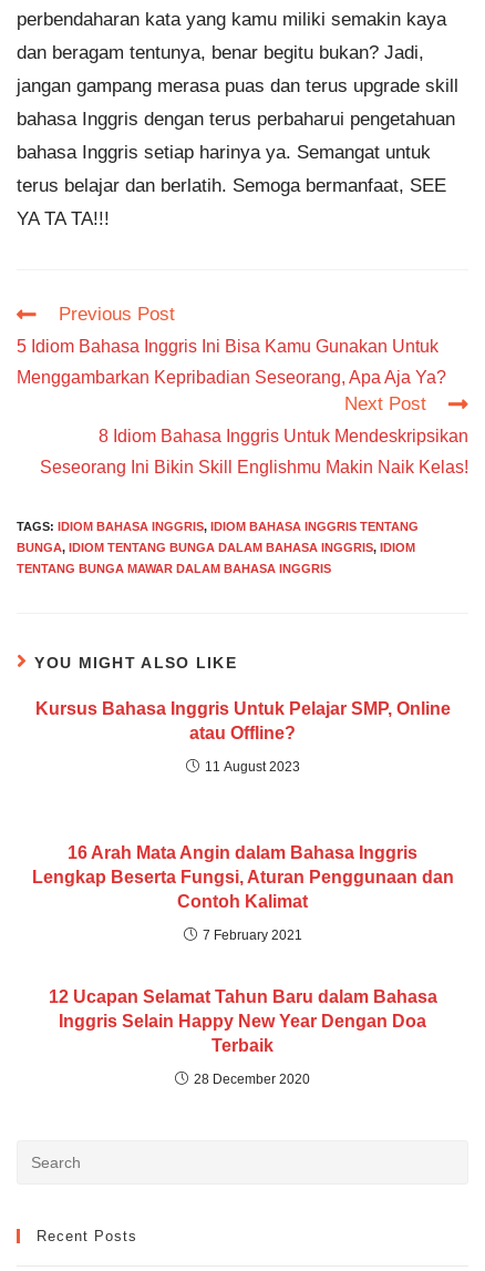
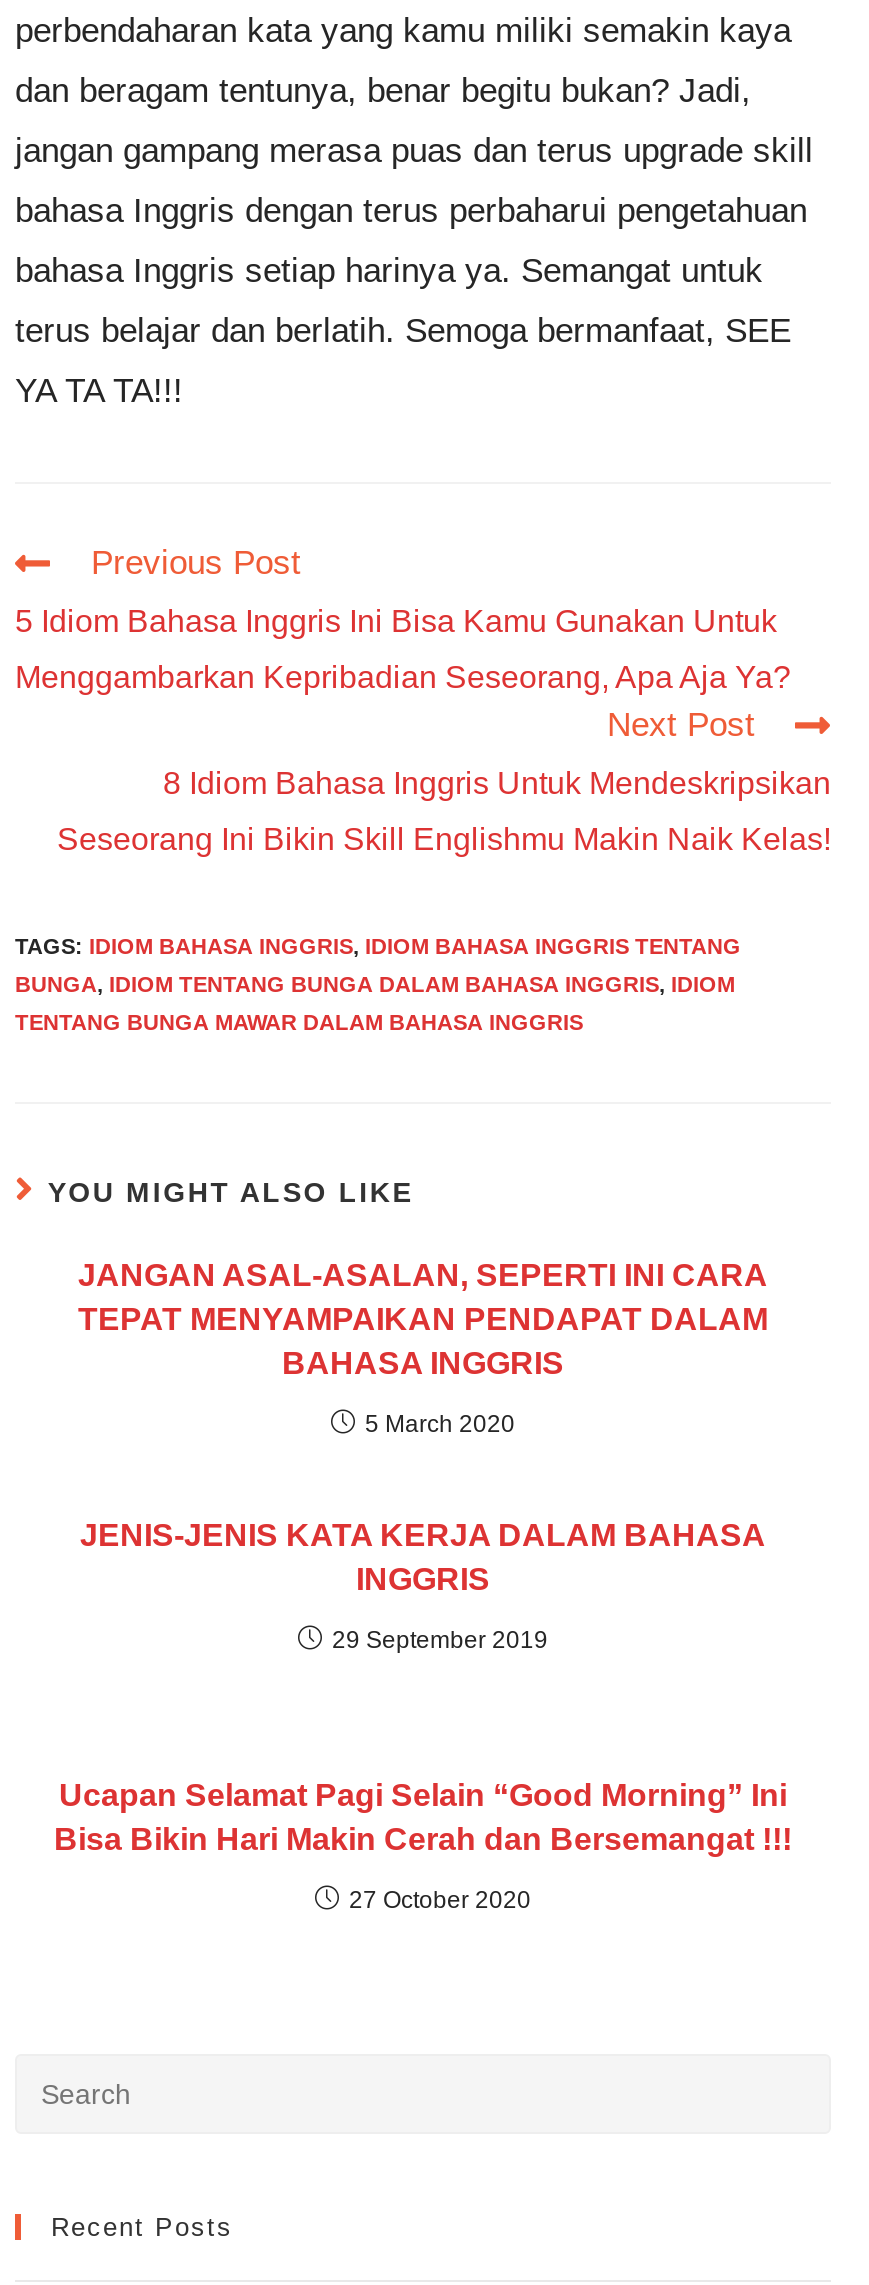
[35,700,450,743] Kursus Bahasa Inggris Untuk Pelajar SMP, Online | atau Offline? -> [78,1258,768,1380] JANGAN ASAL-ASALAN, SEPERTI INI CARA | TEPAT MENYAMPAIKAN PENDAPAT DALAM | BAHASA INGGRIS
[204,759,300,775] 11 August 2023 -> [365,1410,515,1438] 5 March 2020
[32,844,453,911] 16 Arah Mata Angin dalam Bahasa Inggris | Lengkap Beserta Fungsi, Aturan Penggunaan dan | Contoh Kalimat -> [80,1518,766,1596] JENIS-JENIS KATA KERJA DALAM BAHASA | INGGRIS
[202,928,302,943] 7 February 2021 -> [332,1626,548,1654] 29 September 2019
[48,988,437,1055] 12 Ucapan Selamat Tahun Baru dalam Bahasa | Inggris Selain Happy New Year Dengan Doa | Terbaik -> [54,1778,792,1856] Ucapan Selamat Pagi Selain “Good Morning” Ini | Bisa Bikin Hari Makin Cerah dan Bersemangat !!!
[194,1072,310,1087] 28 December 2020 -> [349,1886,531,1914] 27 October 2020

